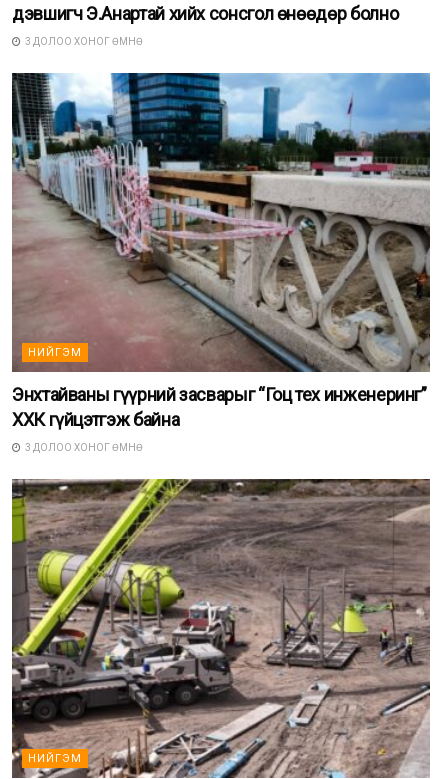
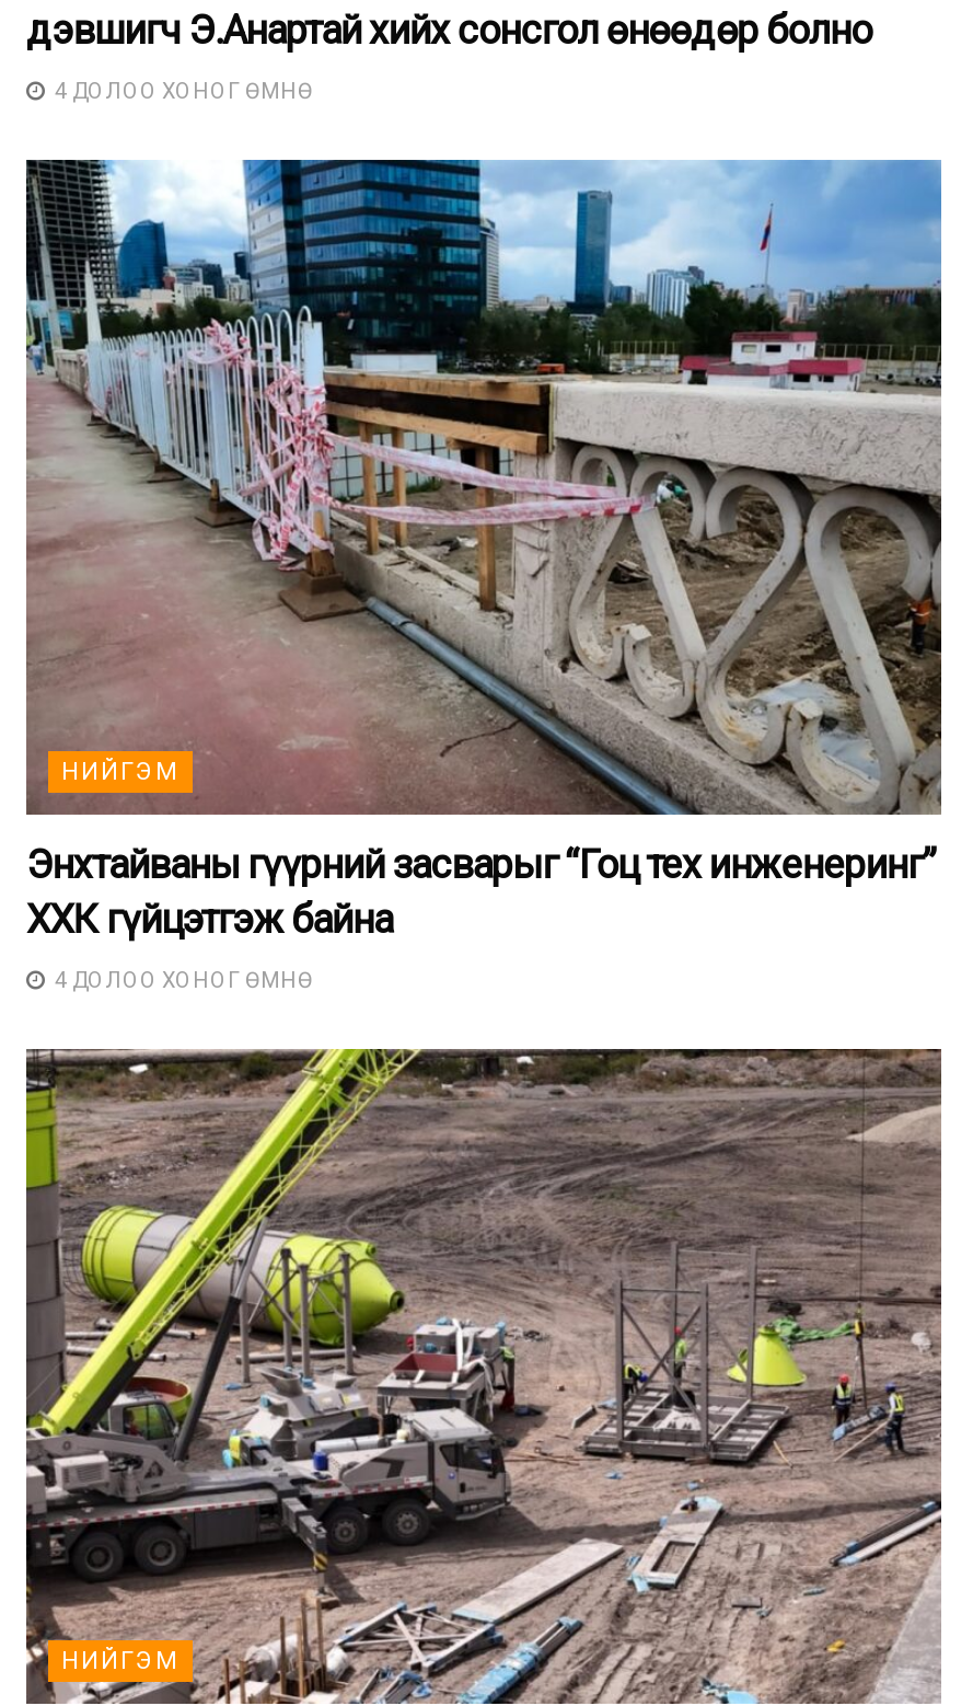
[23,36,143,47] 3 ДОЛОО ХОНОГ ӨМНӨ -> [50,80,313,104] 4 ДОЛОО ХОНОГ ӨМНӨ
[23,442,143,453] 3 ДОЛОО ХОНОГ ӨМНӨ -> [50,968,313,993] 4 ДОЛОО ХОНОГ ӨМНӨ

